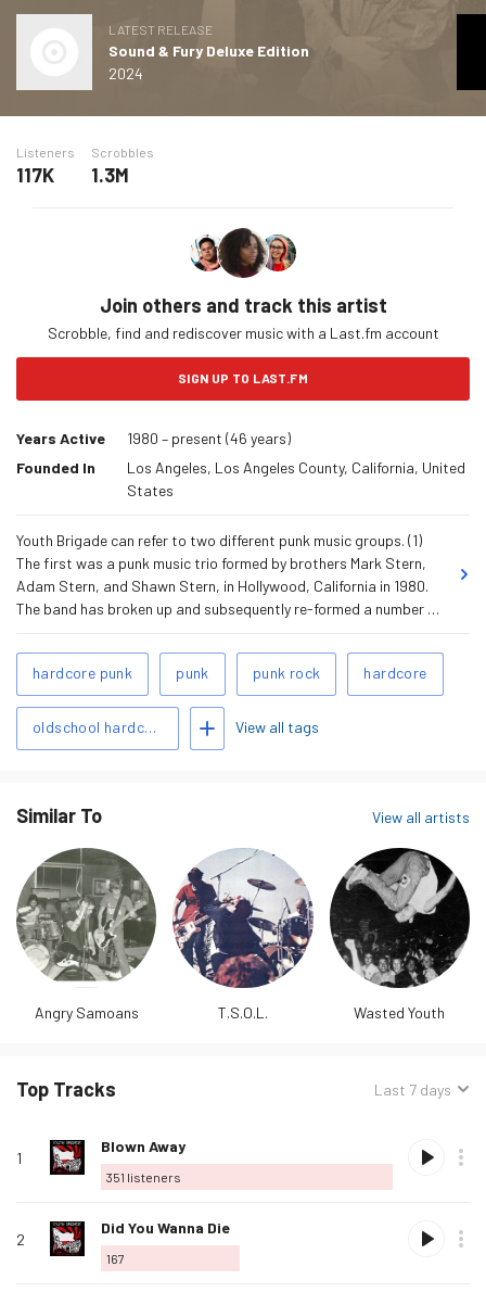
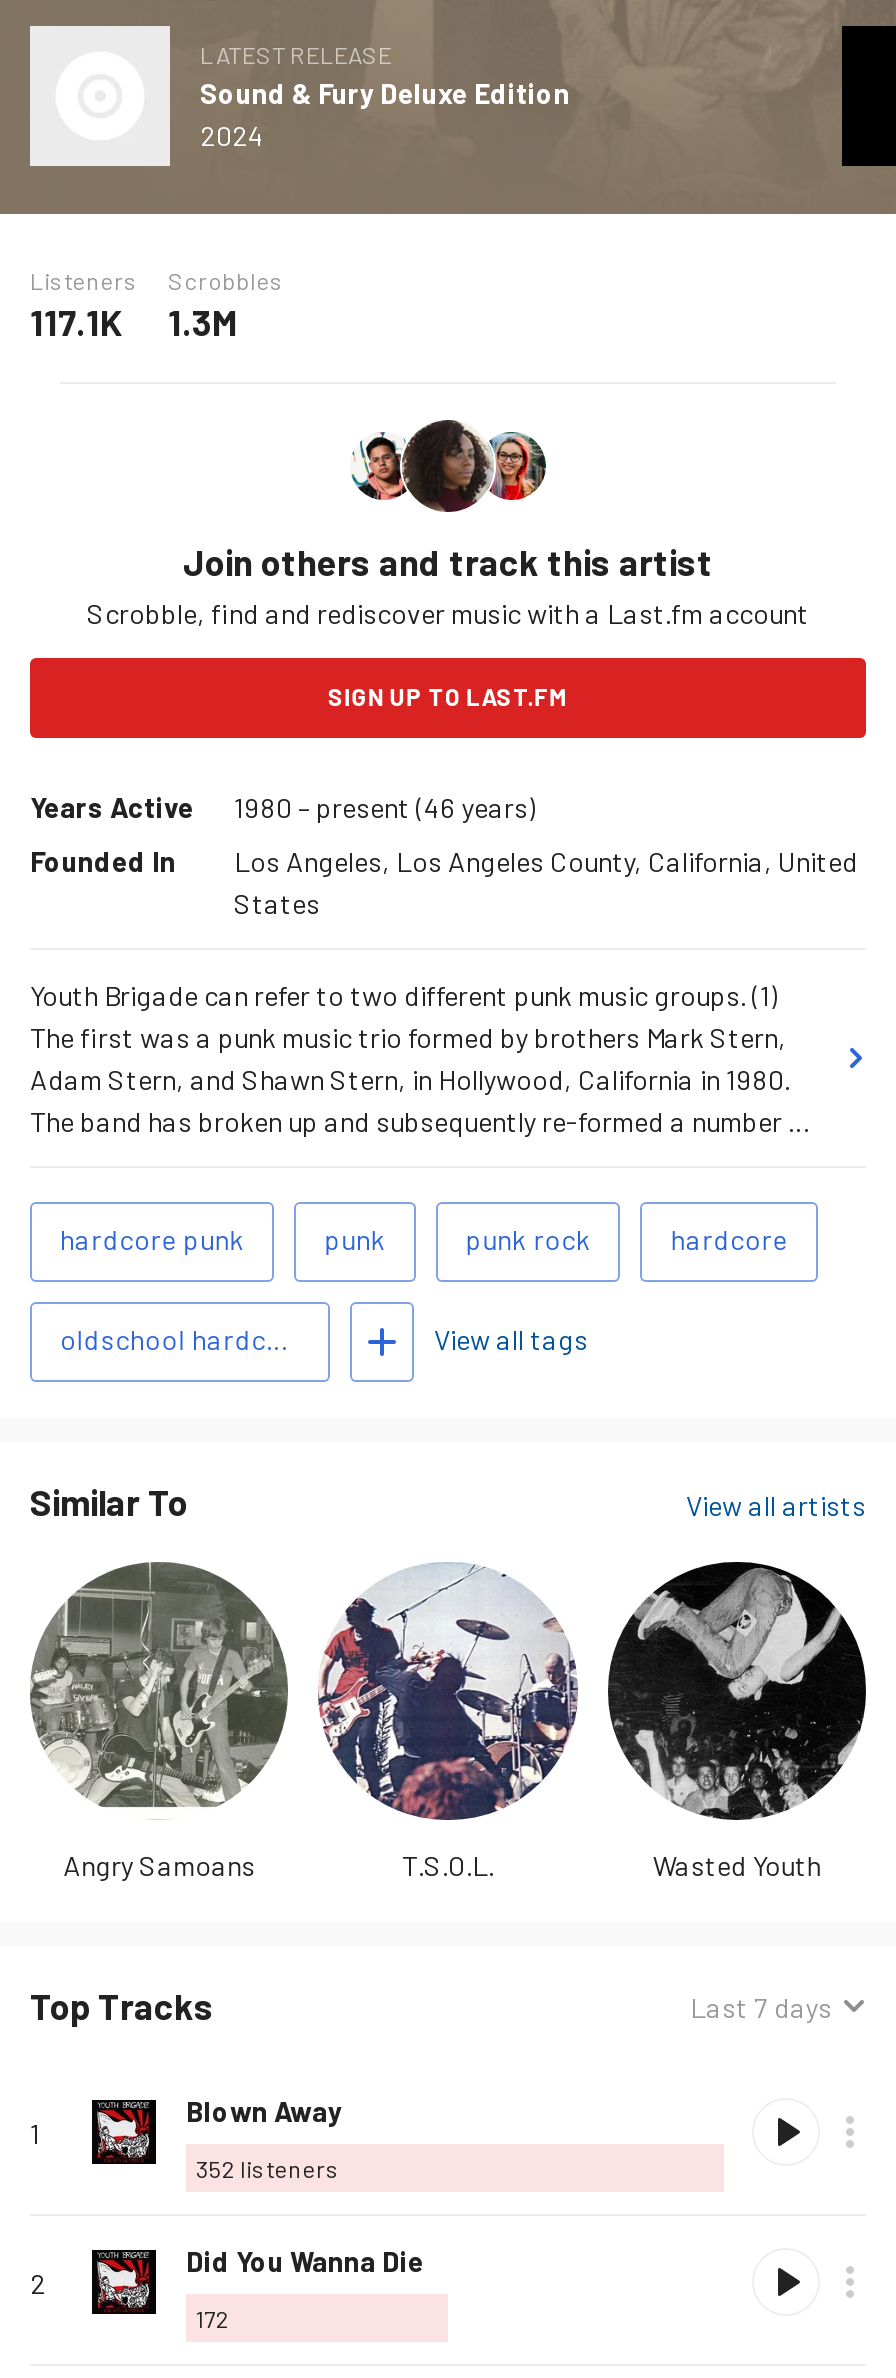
[16,163,129,187] 117K 1.3M -> [30,300,238,344] 117.1K 1.3M
[106,1170,181,1185] 351 listeners -> [196,2155,340,2183] 352 listeners
[106,1251,125,1266] 167 -> [196,2305,230,2333] 172

